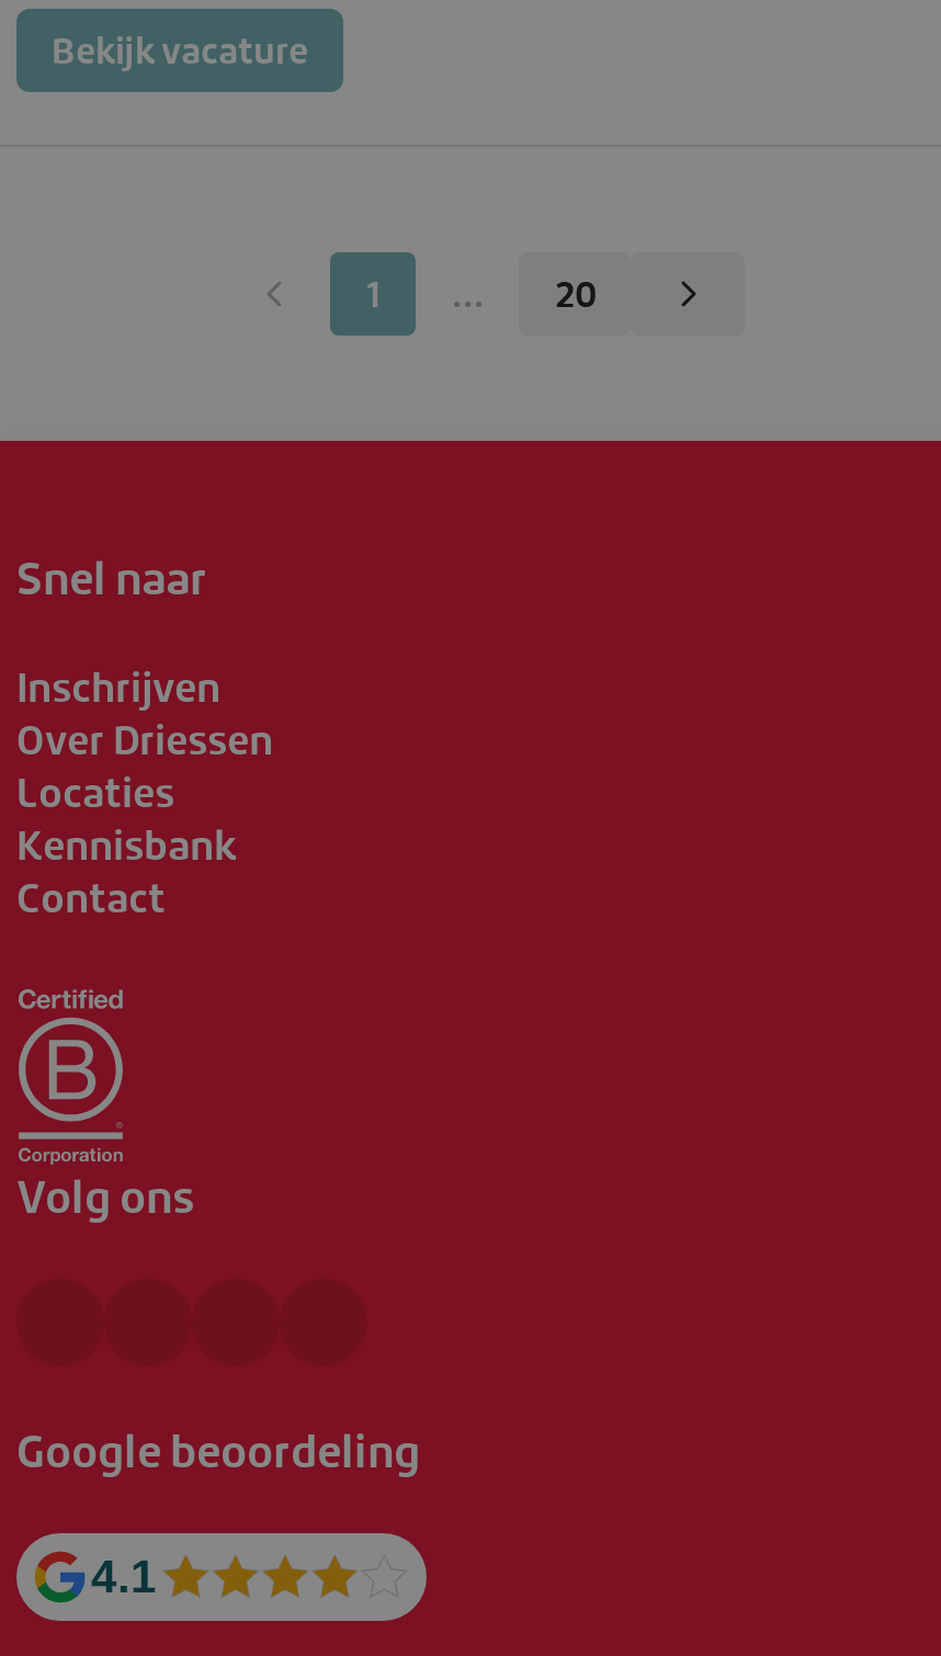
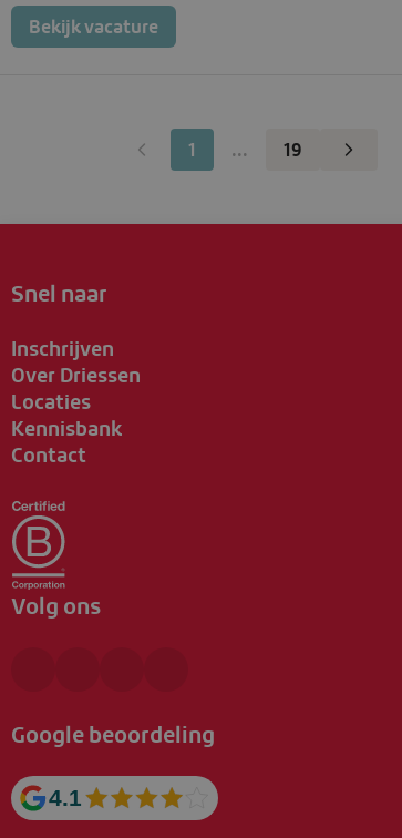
[555,257,597,329] 20 -> [284,131,303,167] 19

